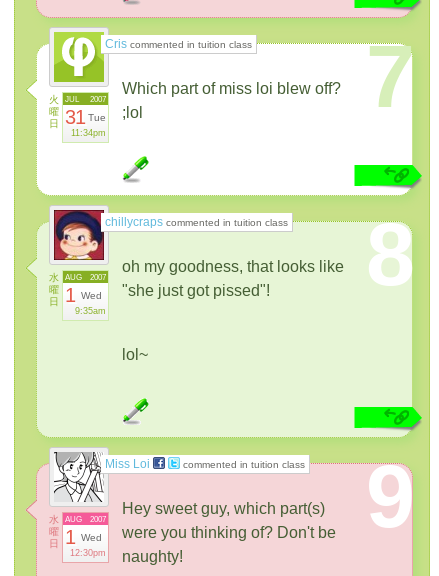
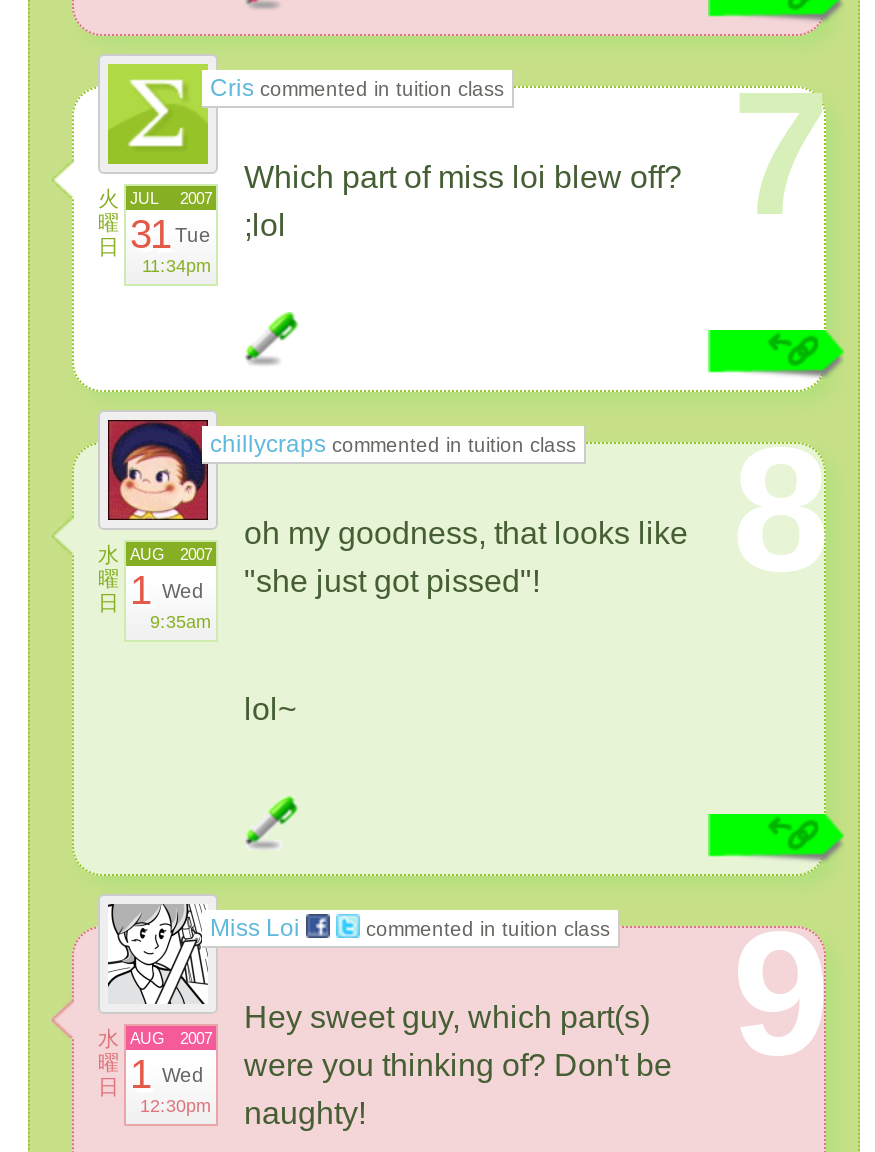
[61,36,96,77] [image] -> [124,76,190,152] [image]

